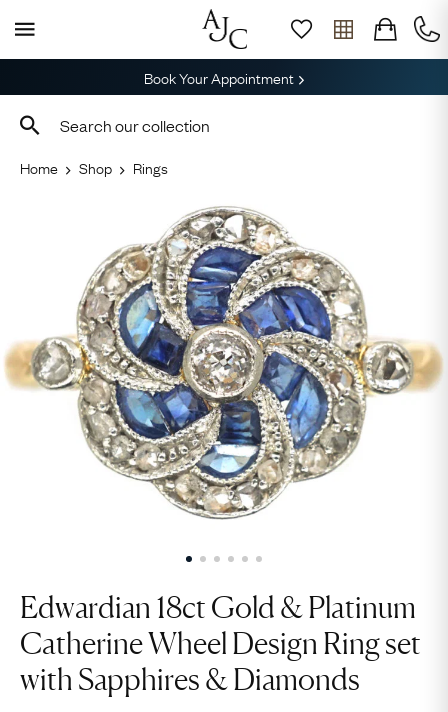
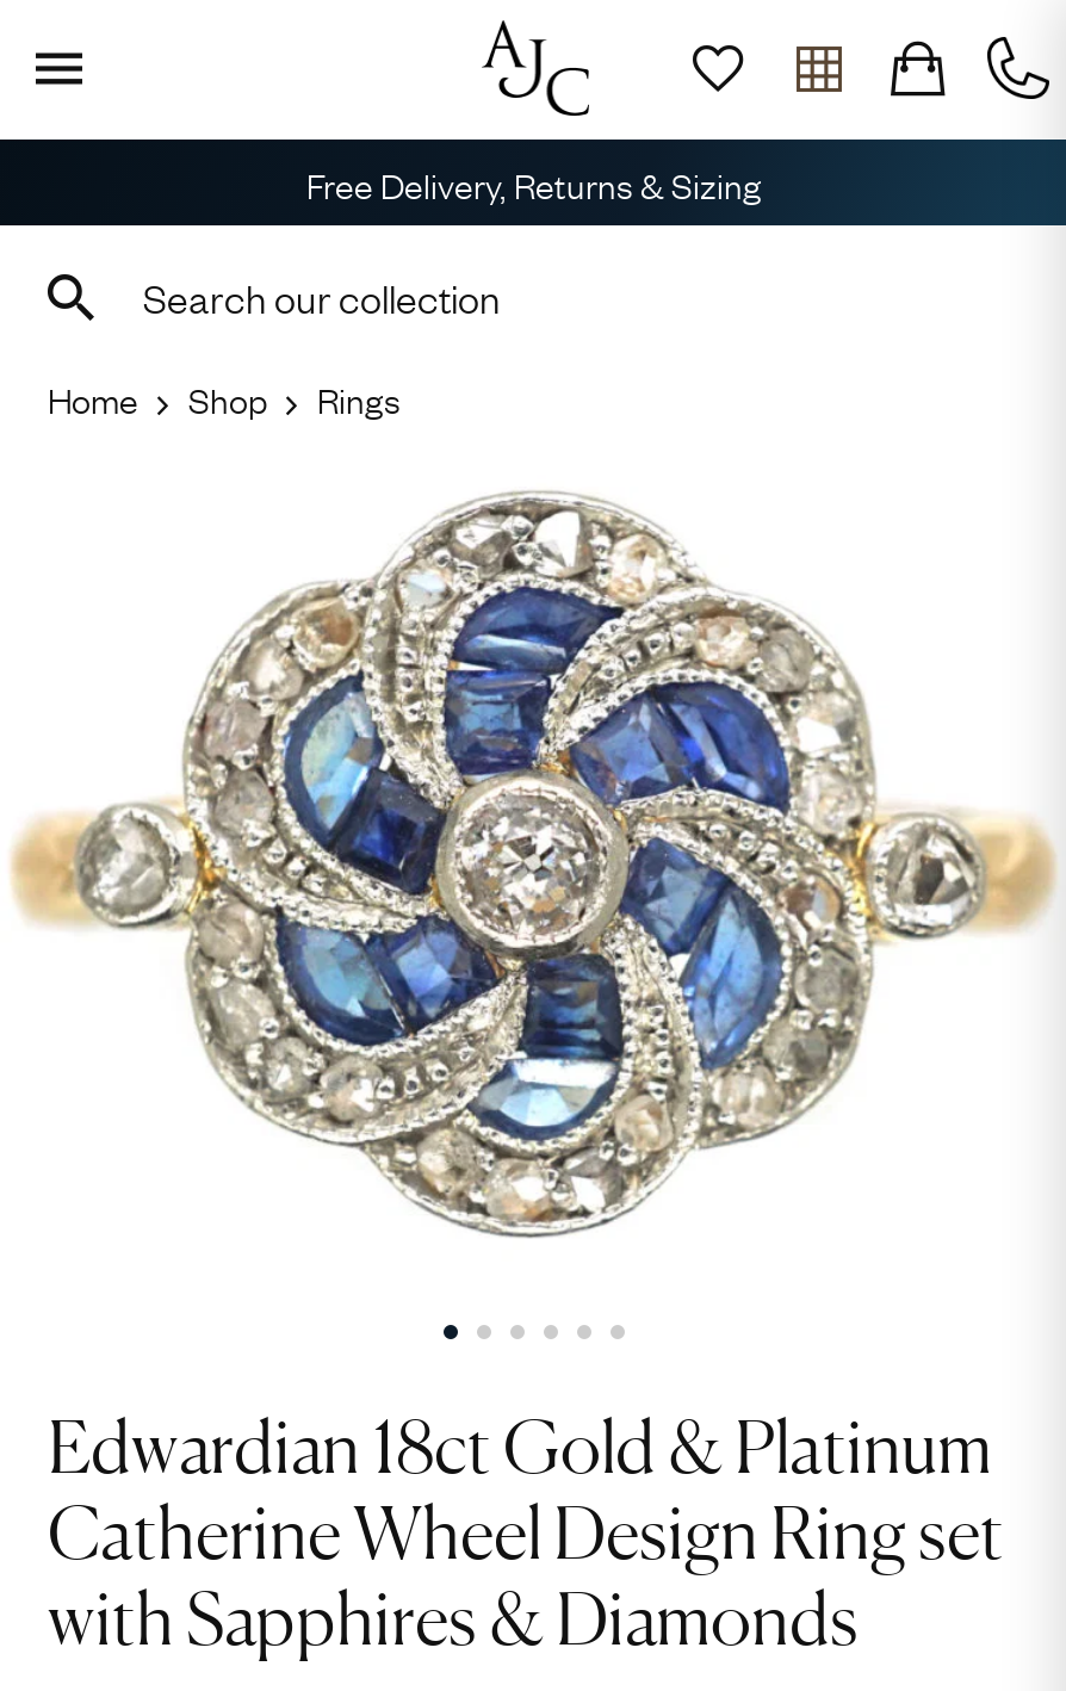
[144,66,294,88] Book Your Appointment -> [306,156,762,209] Free Delivery, Returns & Sizing

